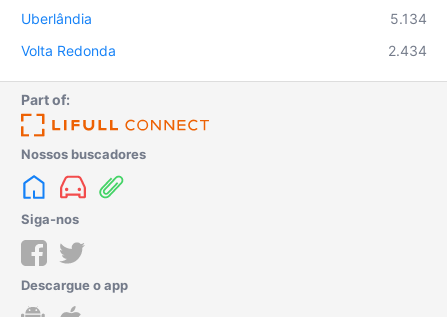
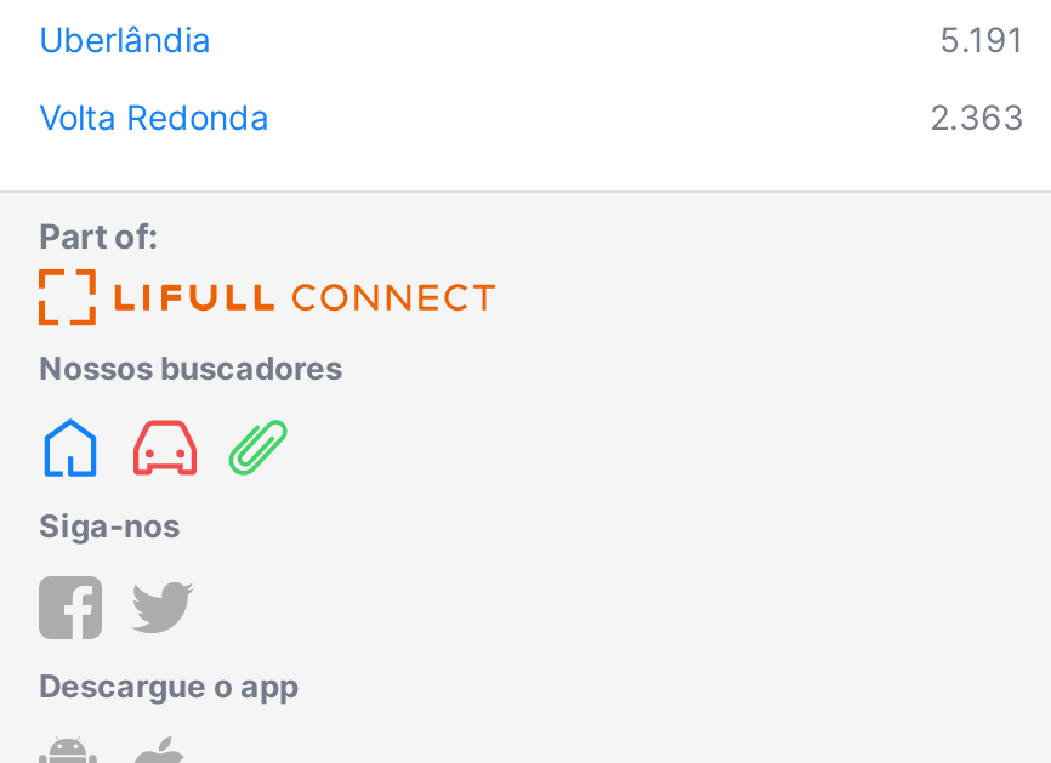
[390,10,427,27] 5.134 -> [939,17,1024,58] 5.191
[388,42,427,59] 2.434 -> [930,95,1024,136] 2.363

